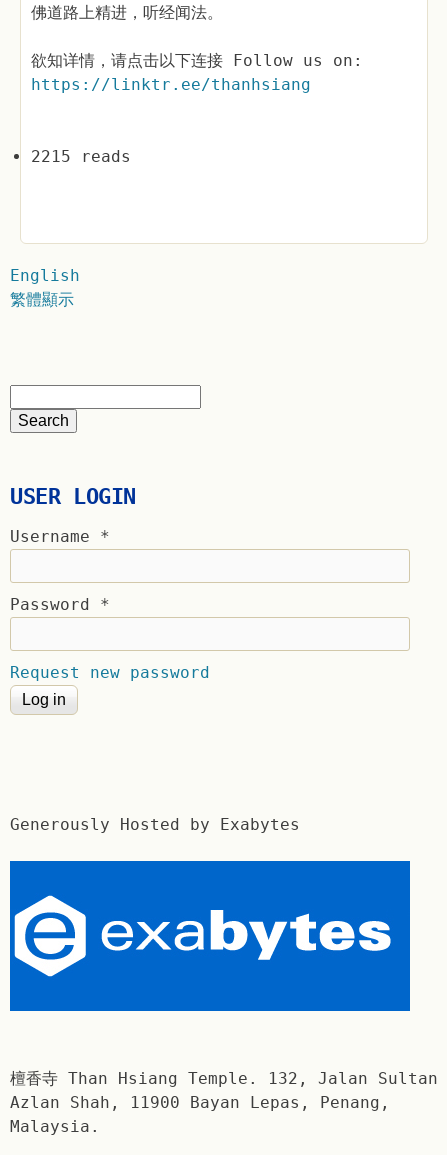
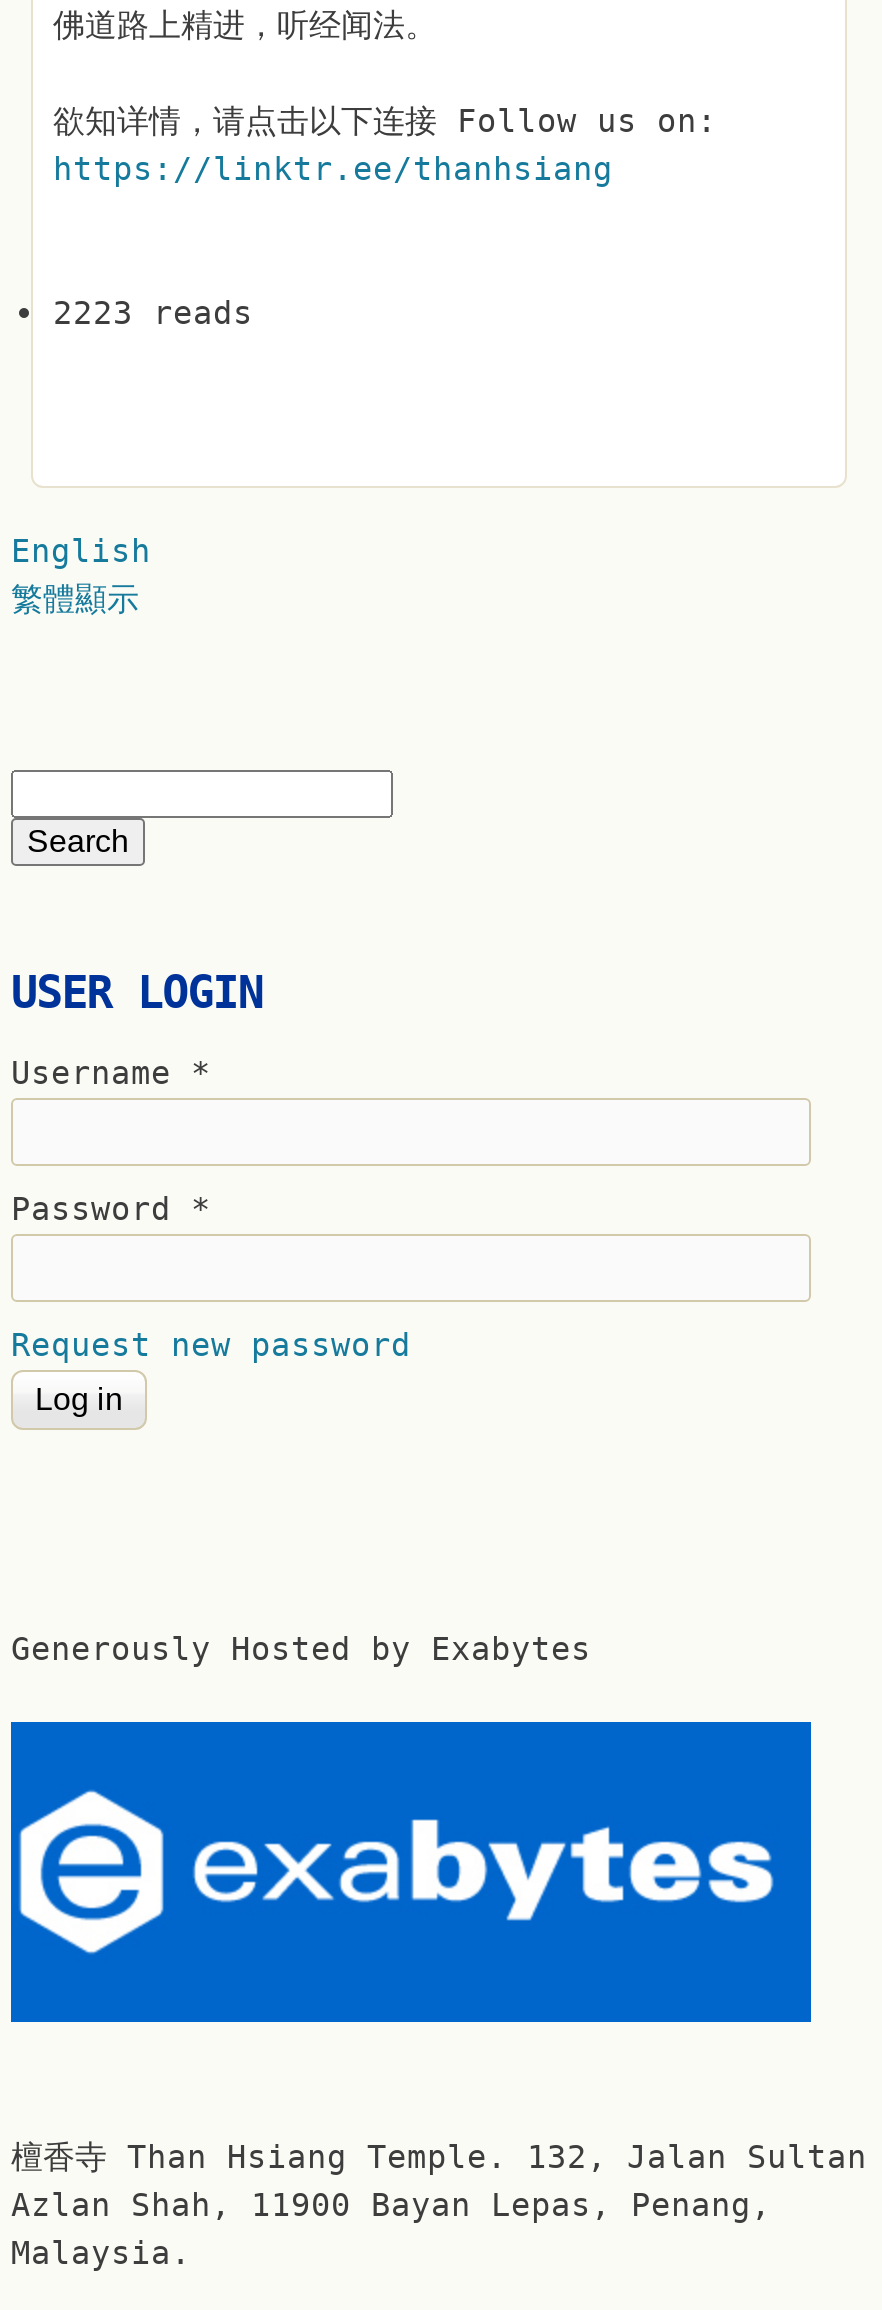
[31,147,131,166] 2215 reads -> [53,294,253,332] 2223 reads

